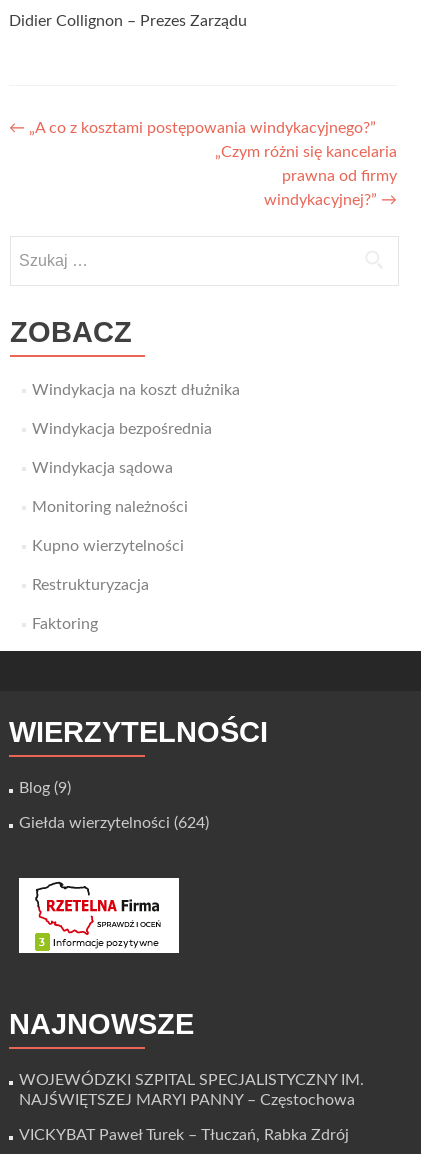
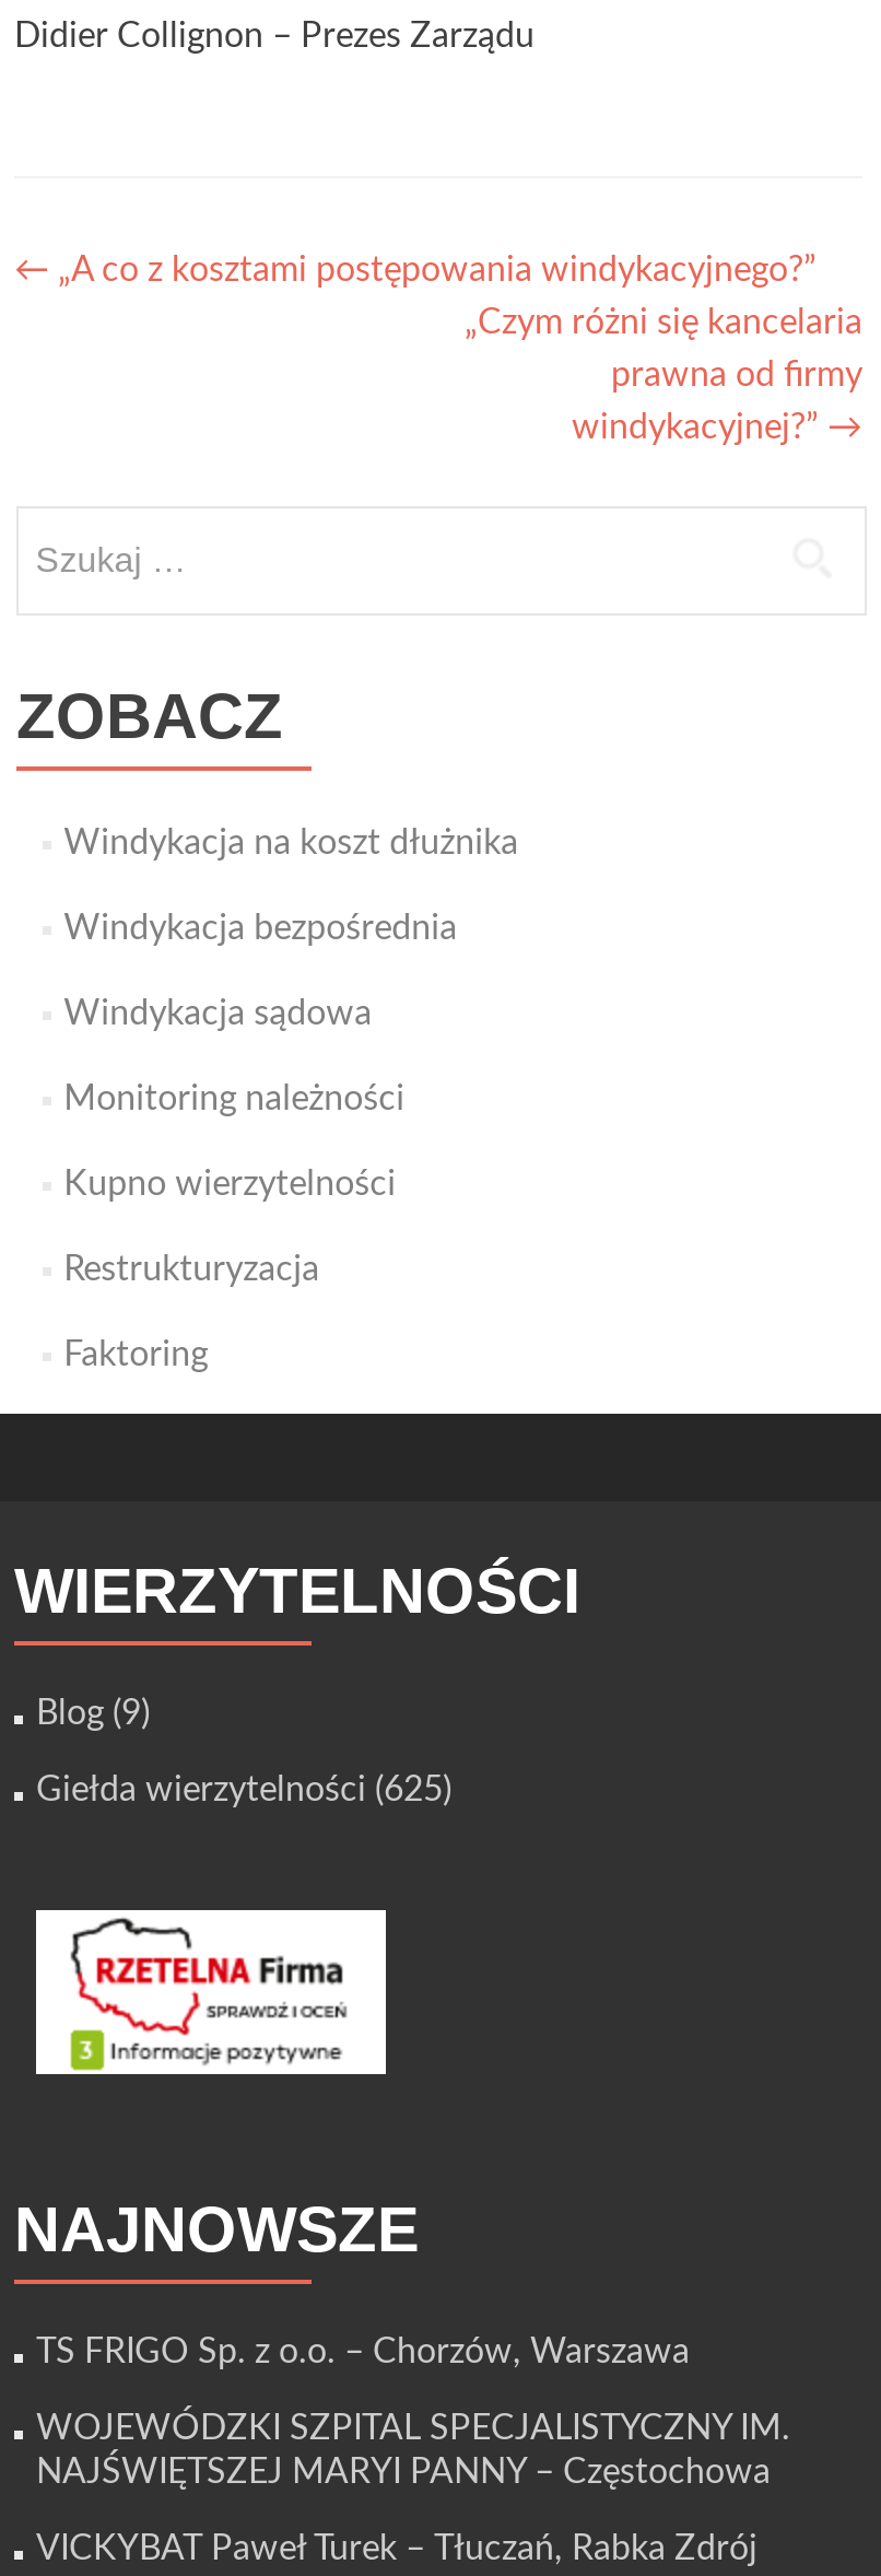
[19,815,209,831] Giełda wierzytelności (624) -> [36,1772,451,1807] Giełda wierzytelności (625)
none -> [36,2334,690,2369] TS FRIGO Sp. z o.o. – Chorzów, Warszawa

